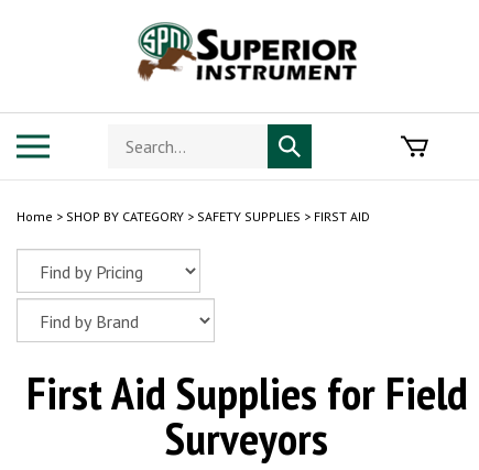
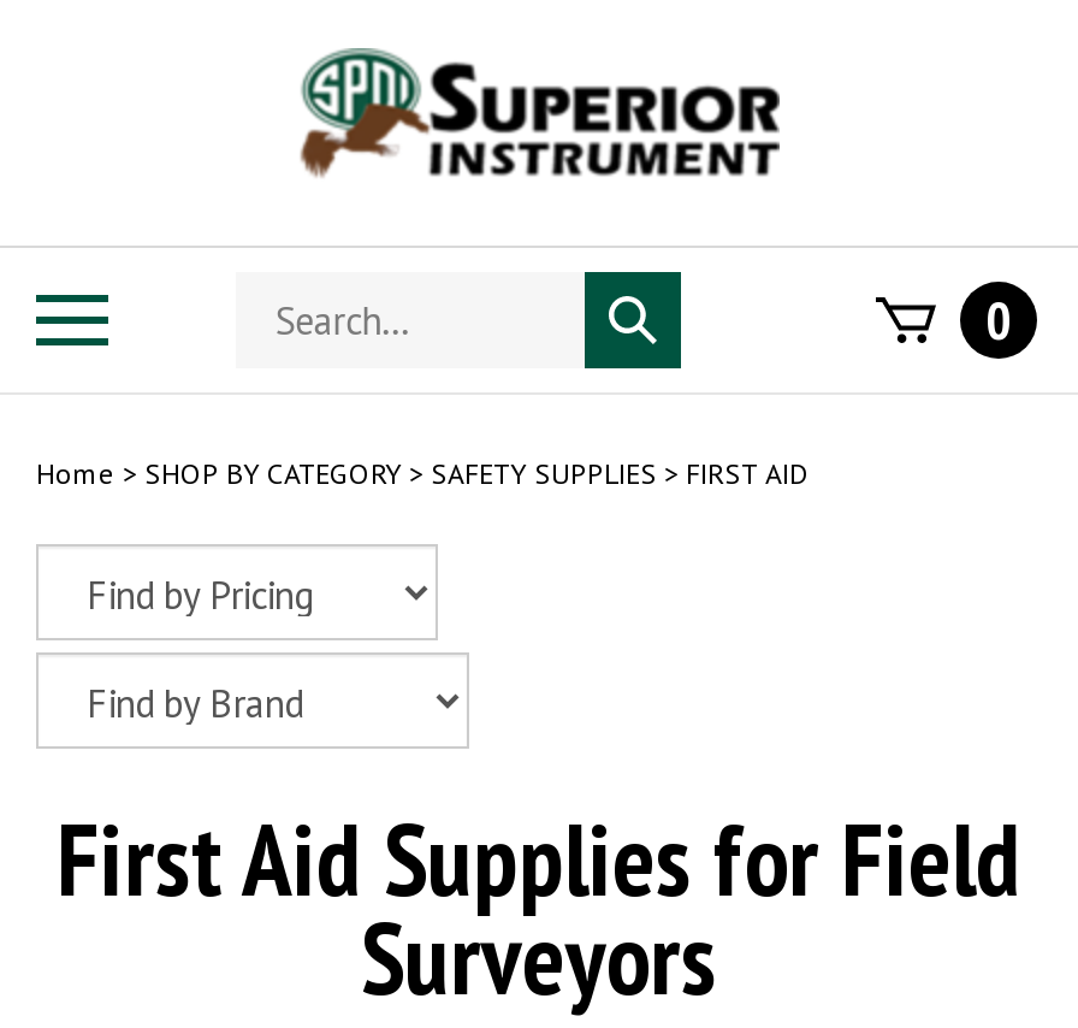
none -> [985,286,1012,354] 0

